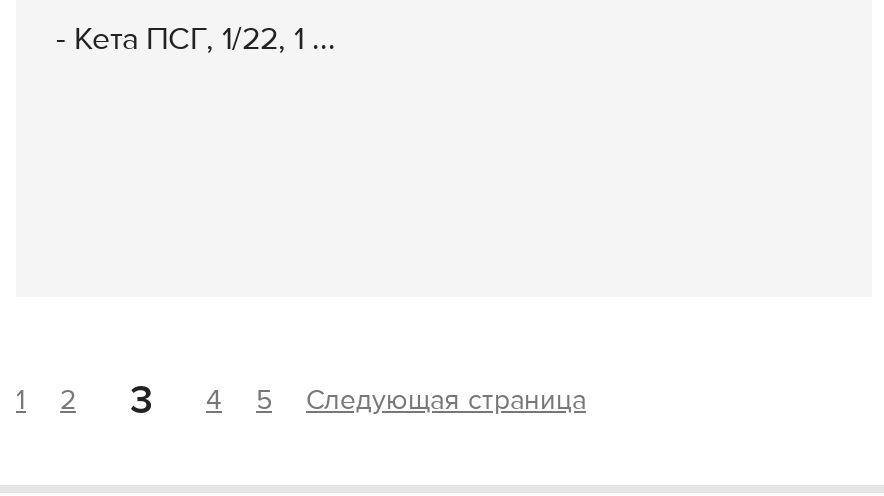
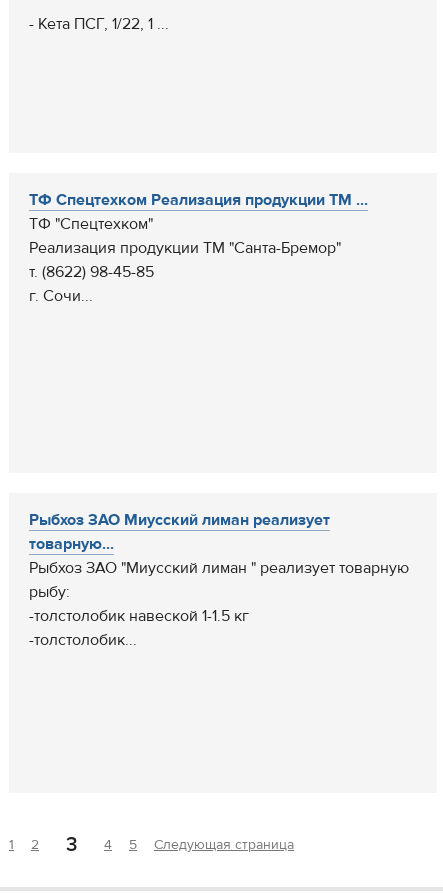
none -> [29,190,368,306] ТФ Спецтехком Реализация продукции ТМ ... | ТФ "Спецтехком" | Реализация продукции ТМ "Санта-Бремор" | т. (8622) 98-45-85 | г. Сочи...
none -> [29,510,409,650] Рыбхоз ЗАО Миусский лиман реализует | товарную... | Рыбхоз ЗАО "Миусский лиман " реализует товарную | рыбу: | -толстолобик навеской 1-1.5 кг | -толстолобик...

